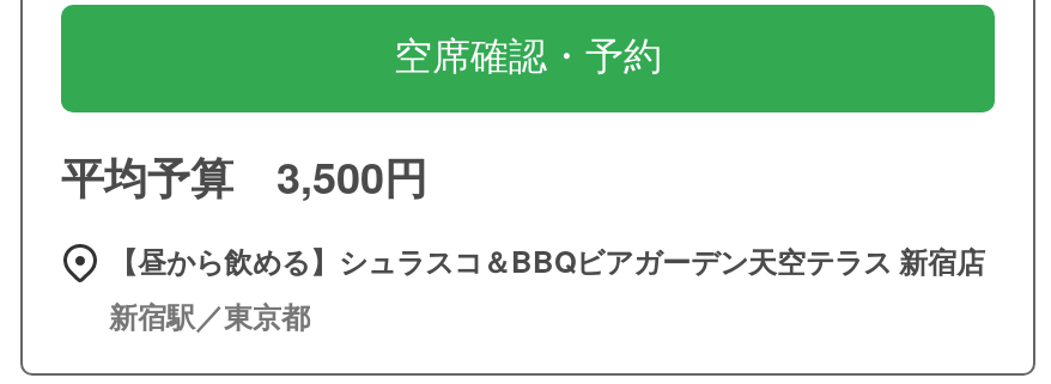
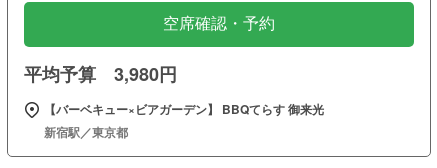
[61,147,427,209] 平均予算 3,500円 -> [24,61,177,87] 平均予算 3,980円
[109,240,985,284] 【昼から飲める】シュラスコ＆BBQビアガーデン天空テラス 新宿店 -> [44,100,324,118] 【バーベキュー×ビアガーデン】 BBQてらす 御来光

